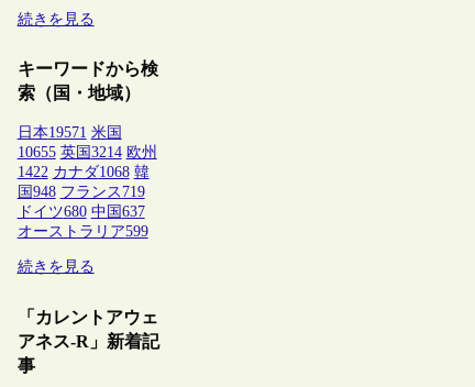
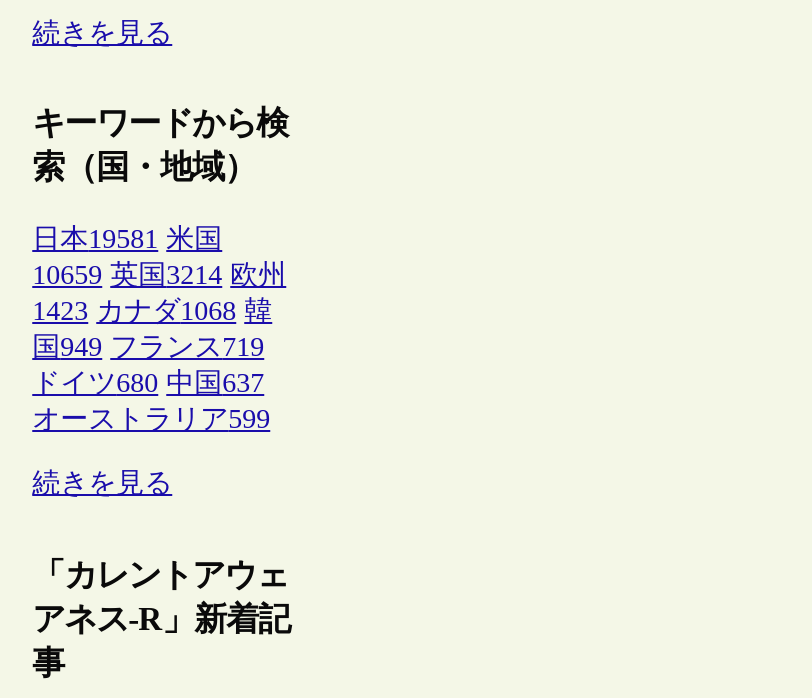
[17,125,122,141] 日本19571 米国 -> [32,225,222,255] 日本19581 米国
[17,144,157,161] 10655 英国3214 欧州 -> [32,261,286,291] 10659 英国3214 欧州
[17,164,149,181] 1422 カナダ1068 韓 -> [32,297,272,327] 1423 カナダ1068 韓
[17,184,145,201] 国948 フランス719 -> [32,333,264,363] 国949 フランス719

